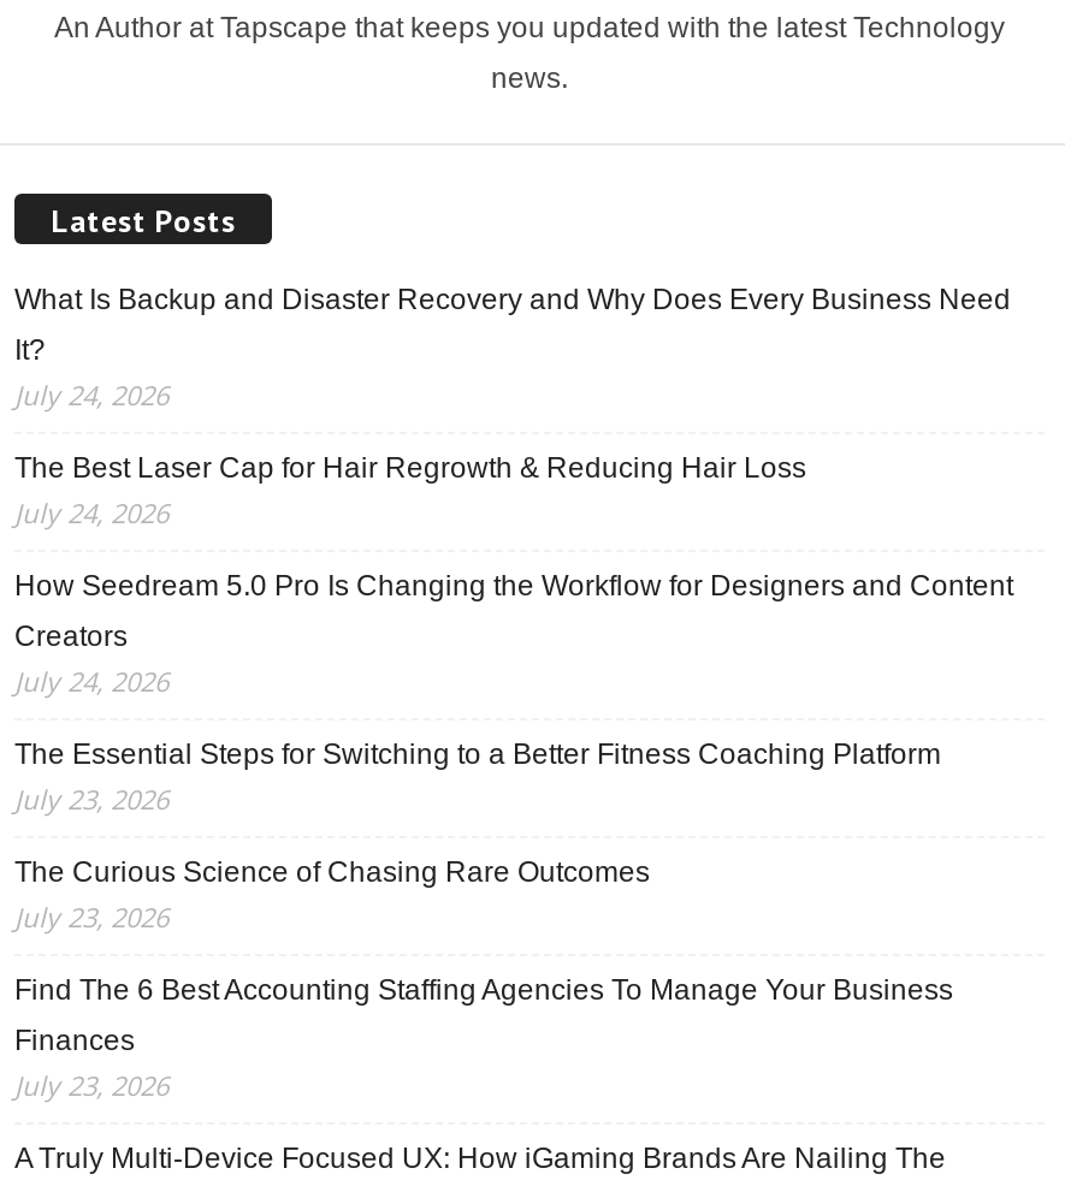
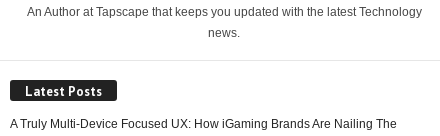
[14,282,1013,1102] What Is Backup and Disaster Recovery and Why Does Every Business Need | It? | July 24, 2026 | The Best Laser Cap for Hair Regrowth & Reducing Hair Loss | July 24, 2026 | How Seedream 5.0 Pro Is Changing the Workflow for Designers and Content | Creators | July 24, 2026 | The Essential Steps for Switching to a Better Fitness Coaching Platform | July 23, 2026 | The Curious Science of Chasing Rare Outcomes | July 23, 2026 | Find The 6 Best Accounting Staffing Agencies To Manage Your Business | Finances | July 23, 2026 -> none

